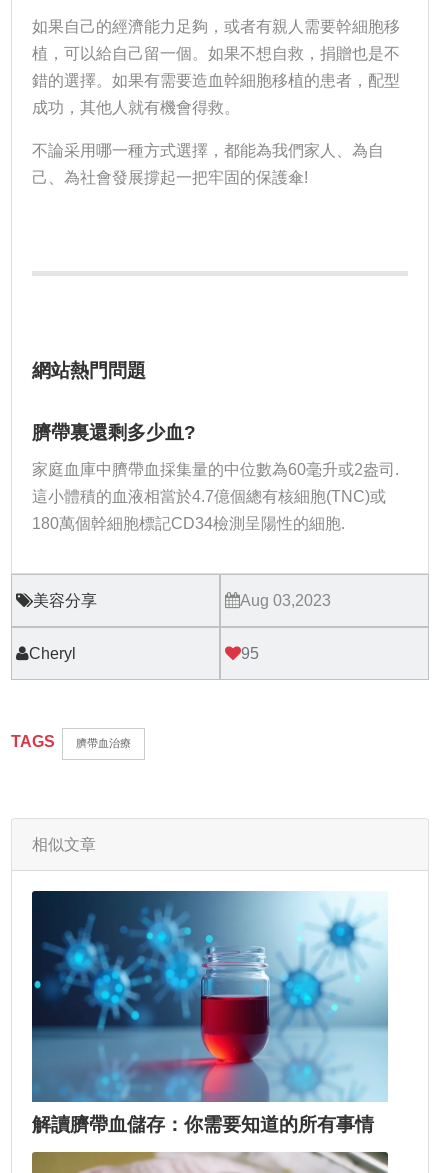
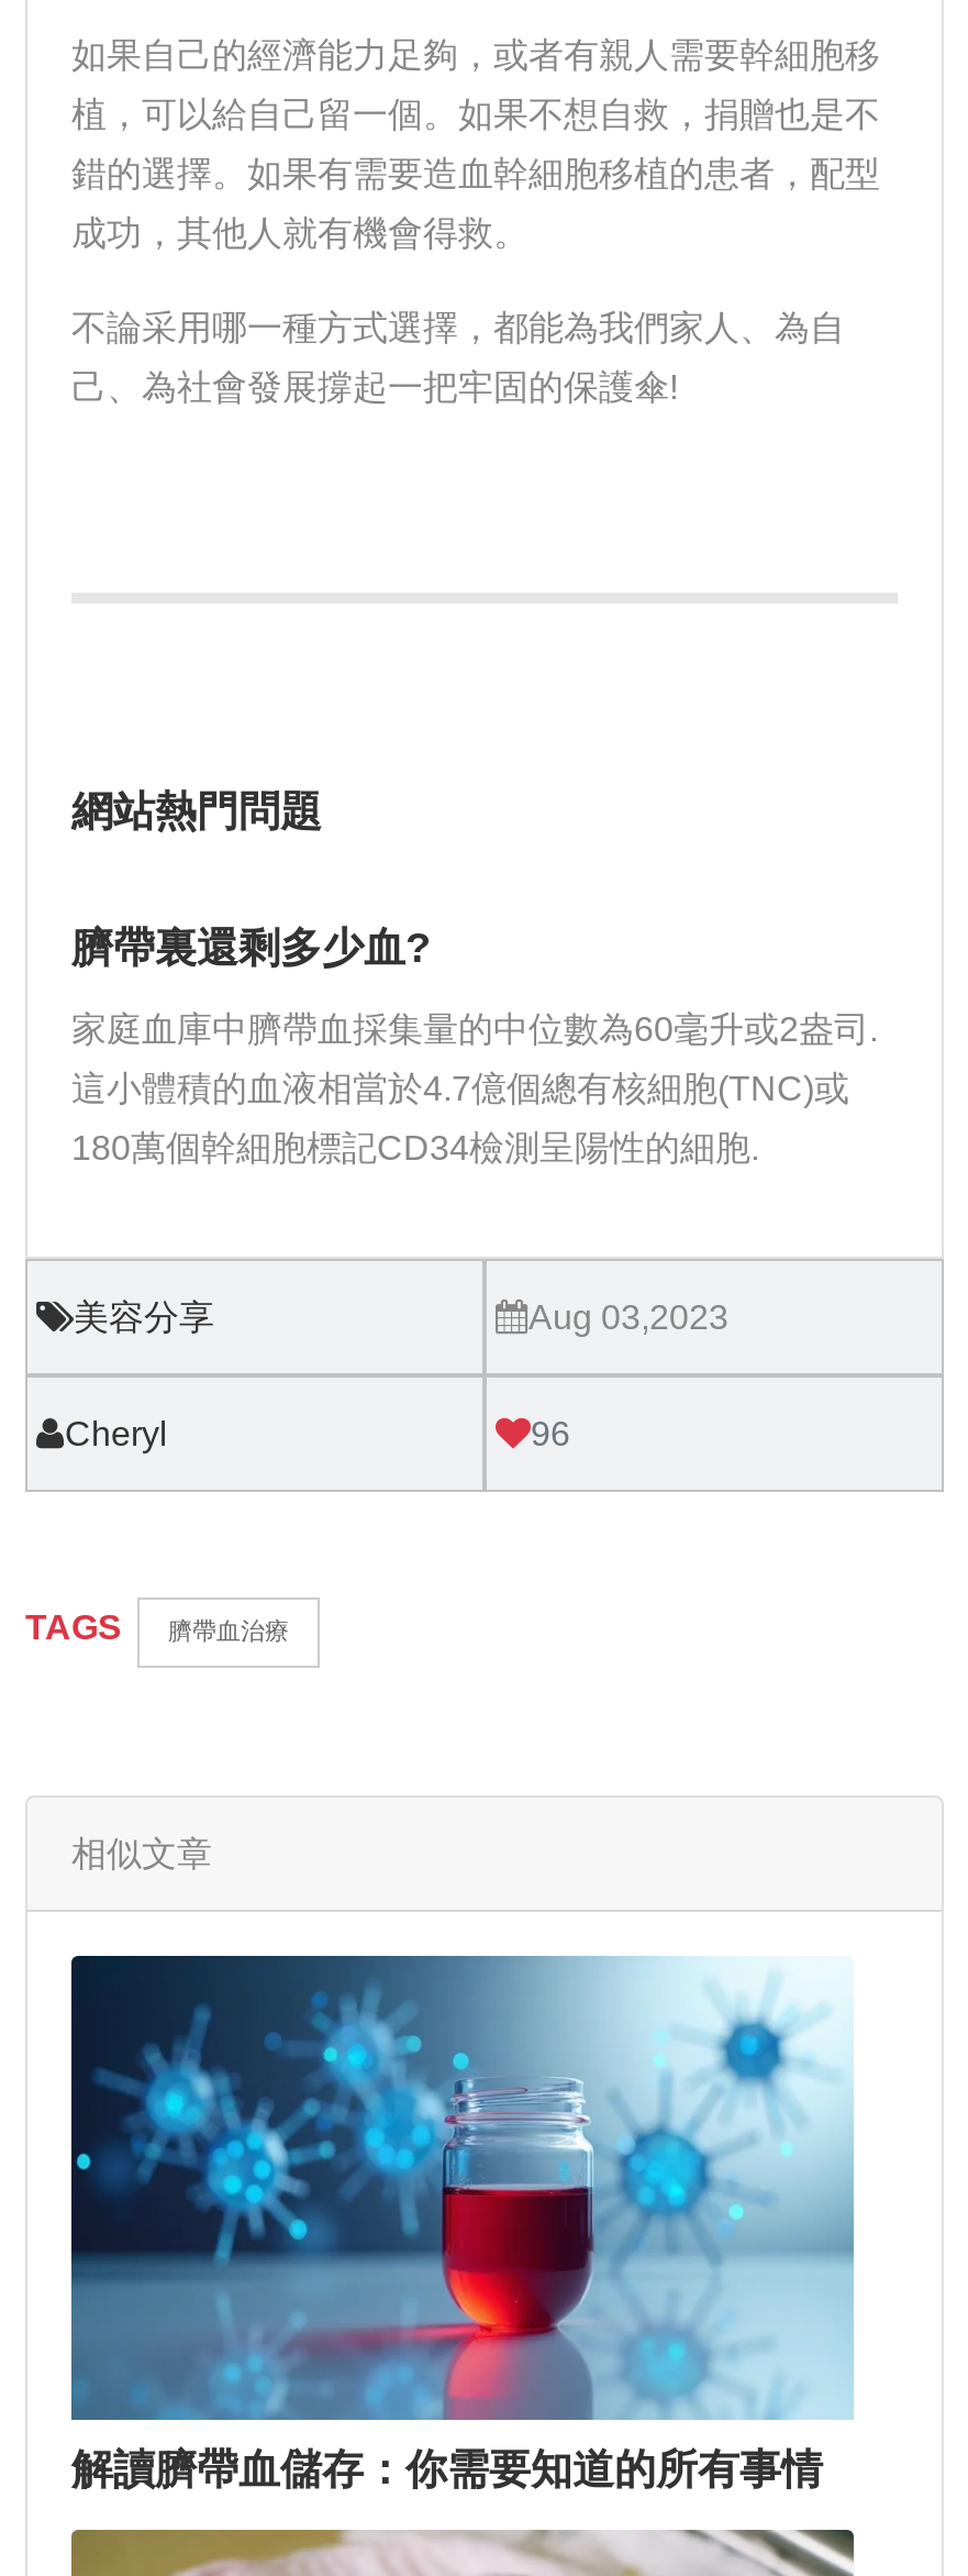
[241,645,259,662] 95 -> [531,1415,570,1453] 96

